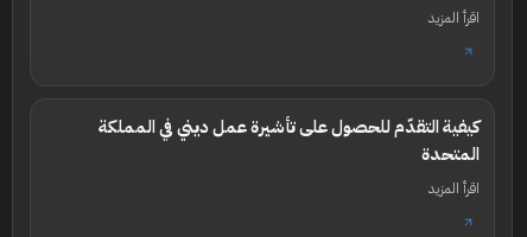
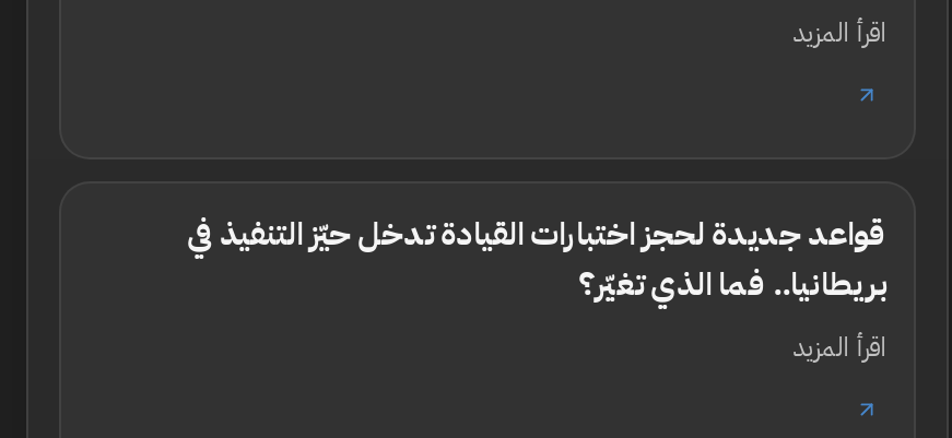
[98,114,479,167] كيفية التقدّم للحصول على تأشيرة عمل ديني في المملكة | المتحدة -> [187,209,887,308] قواعد جديدة لحجز اختبارات القيادة تدخل حيّز التنفيذ في | بريطانيا.. فما الذي تغيّر؟

